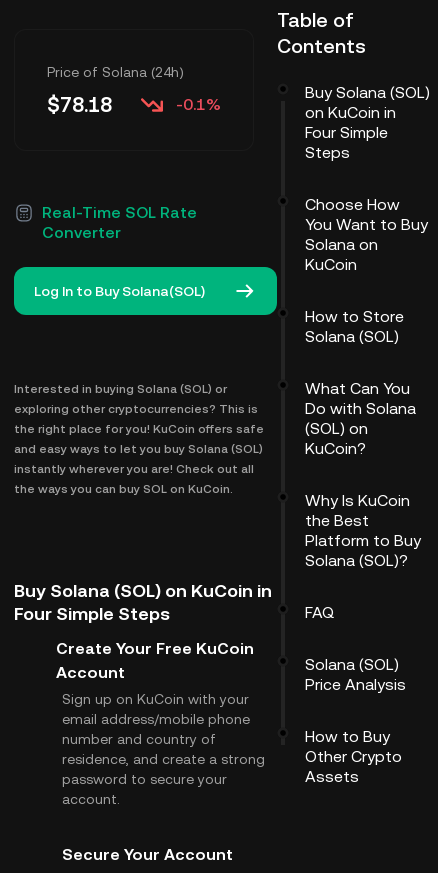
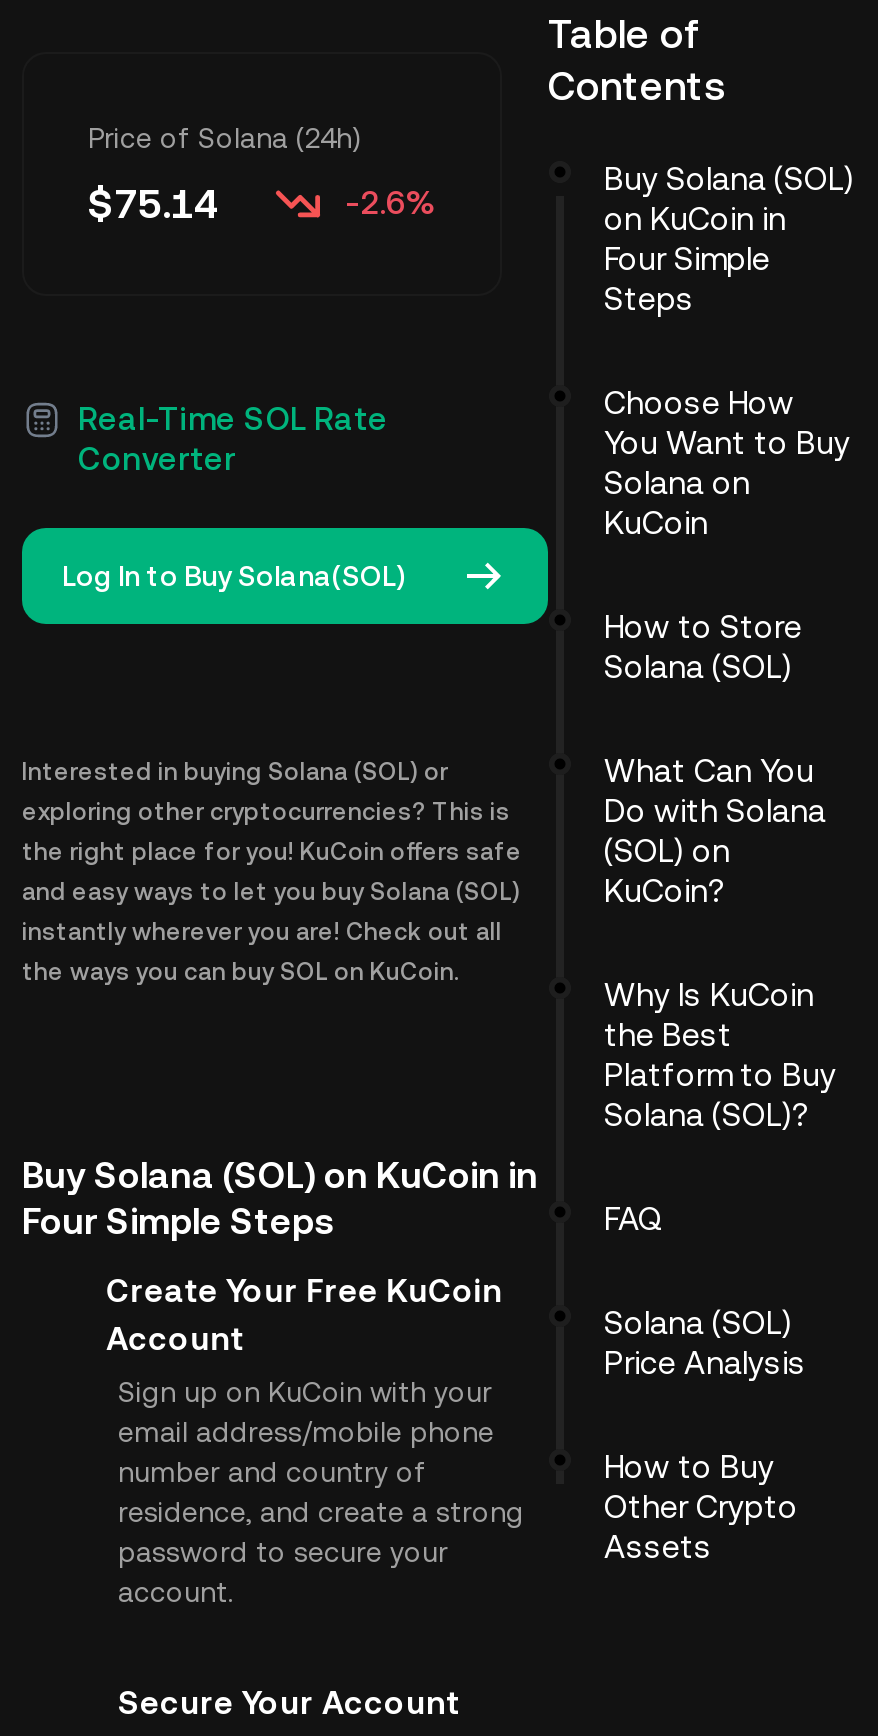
[47,93,112,117] $78.18 -> [88,180,218,228] $75.14
[176,95,221,114] -0.1% -> [346,184,436,222] -2.6%

